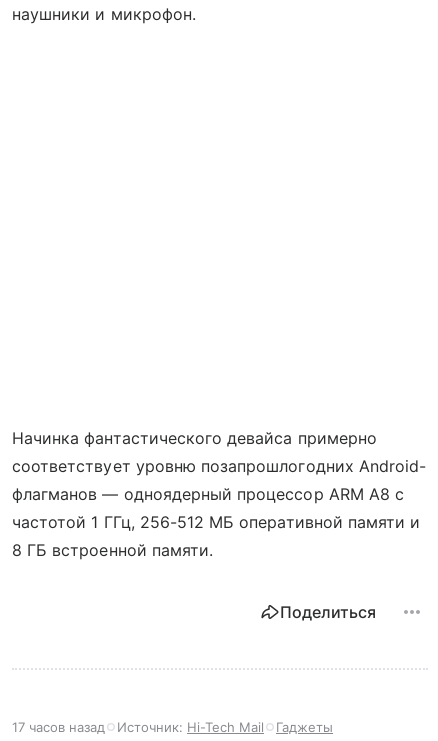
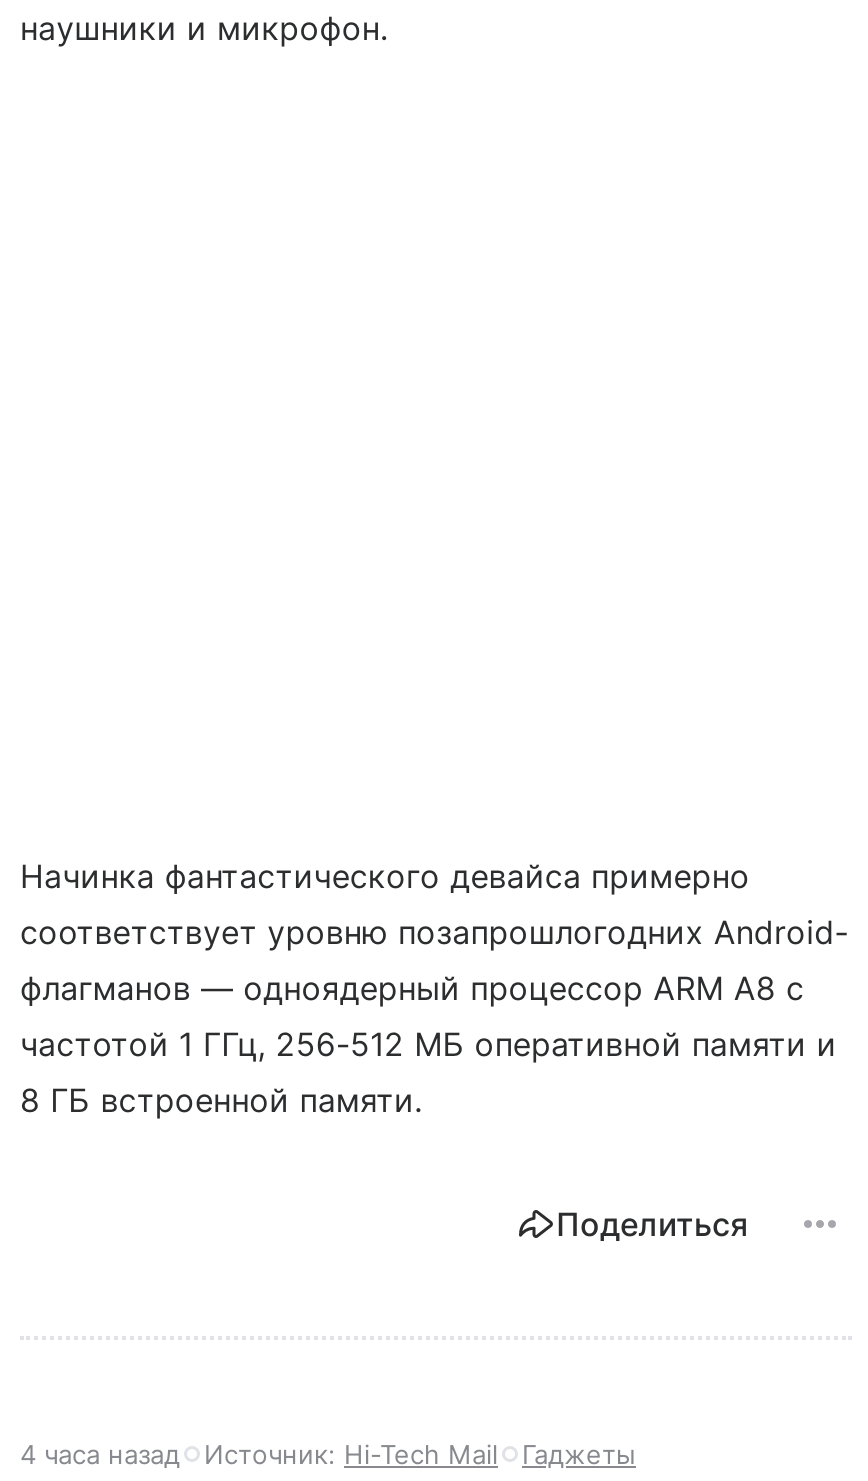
[12,719,333,735] 17 часов назад Источник: Hi-Tech Mail Гаджеты -> [20,1438,636,1470] 4 часа назад Источник: Hi-Tech Mail Гаджеты

